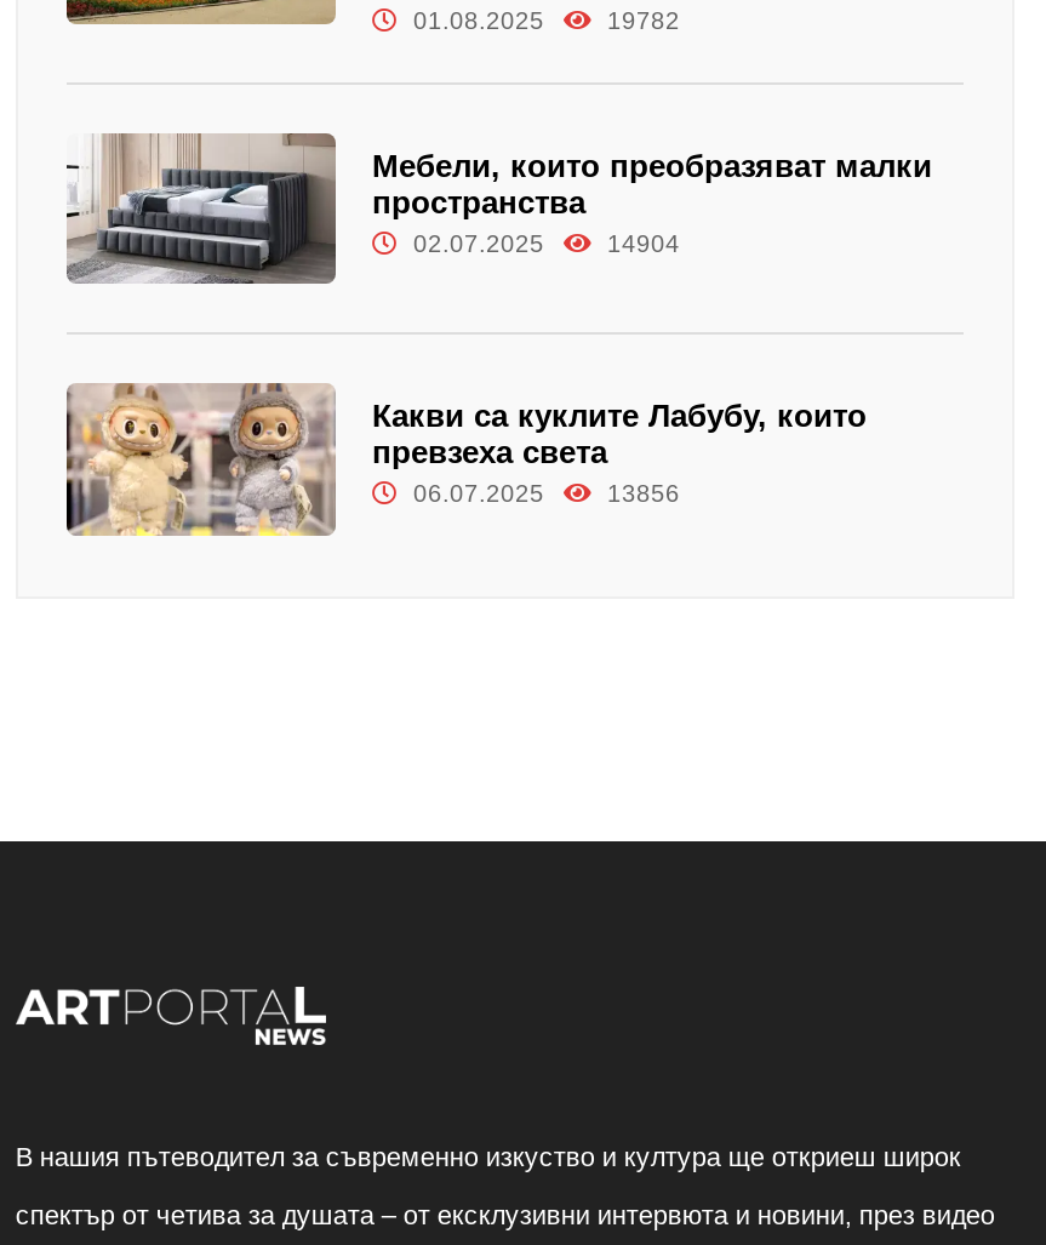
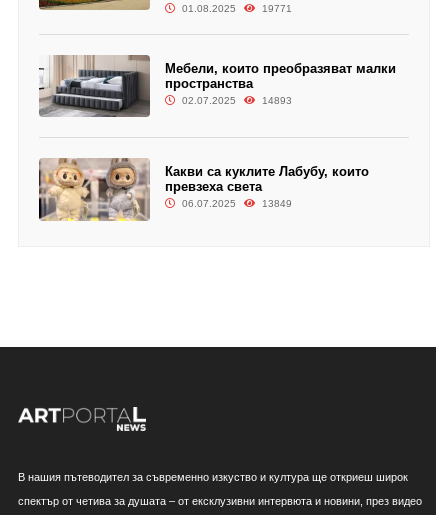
[600,7,680,34] 19782 -> [259,3,292,14] 19771
[600,230,680,257] 14904 -> [259,95,292,106] 14893
[600,481,680,507] 13856 -> [259,198,292,209] 13849

